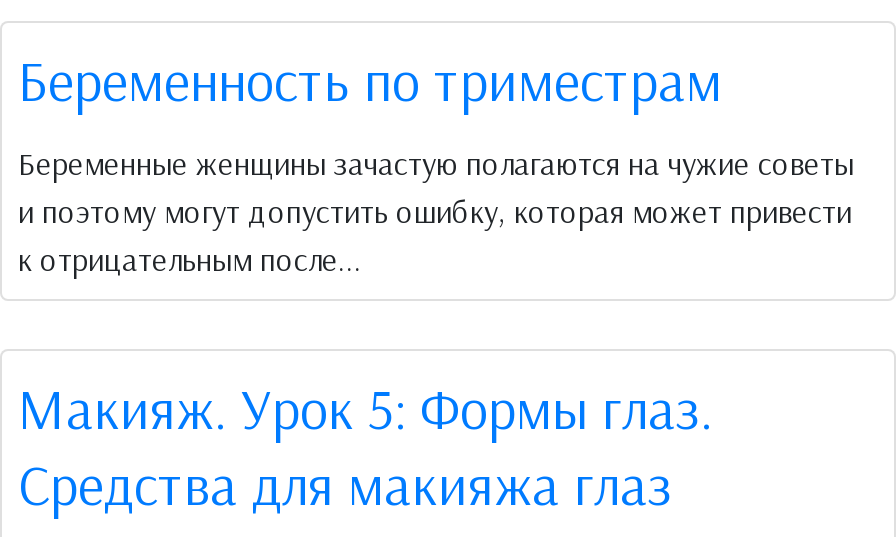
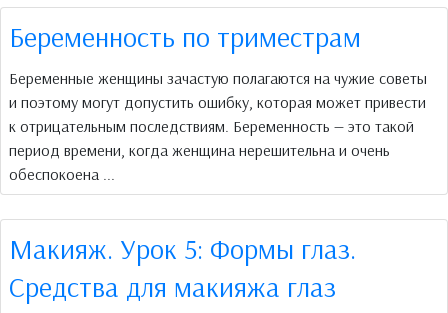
[18,239,362,279] к отрицательным после... -> [9,116,414,184] к отрицательным последствиям. Беременность — это такой | период времени, когда женщина нерешительна и очень | обеспокоена ...

